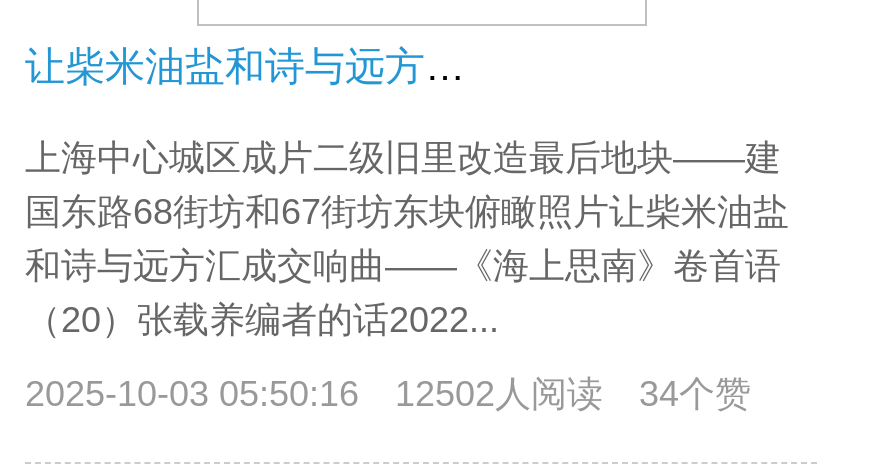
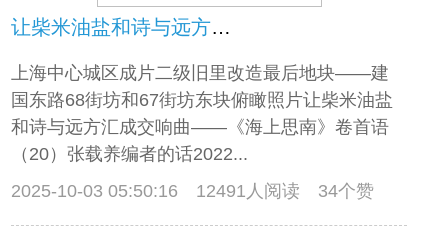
[25,374,751,414] 2025-10-03 05:50:16 12502人阅读 34个赞 -> [11,181,374,201] 2025-10-03 05:50:16 12491人阅读 34个赞

